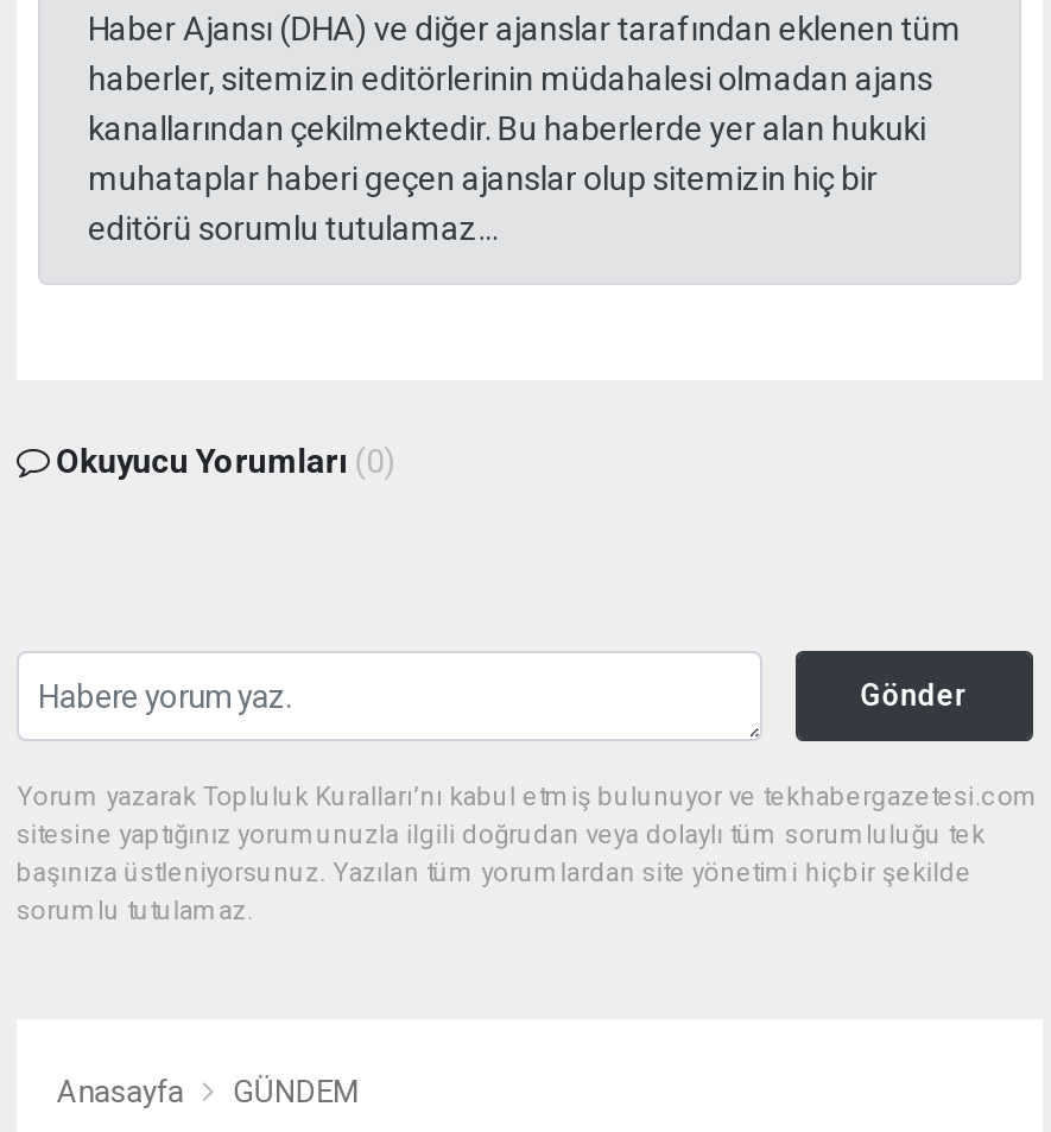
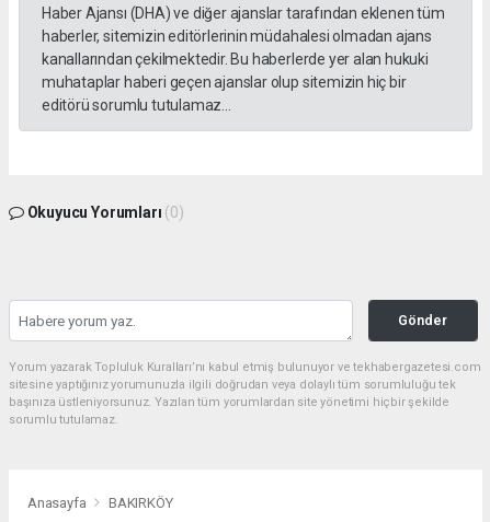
[233,1075,358,1110] GÜNDEM -> [108,495,173,511] BAKIRKÖY

